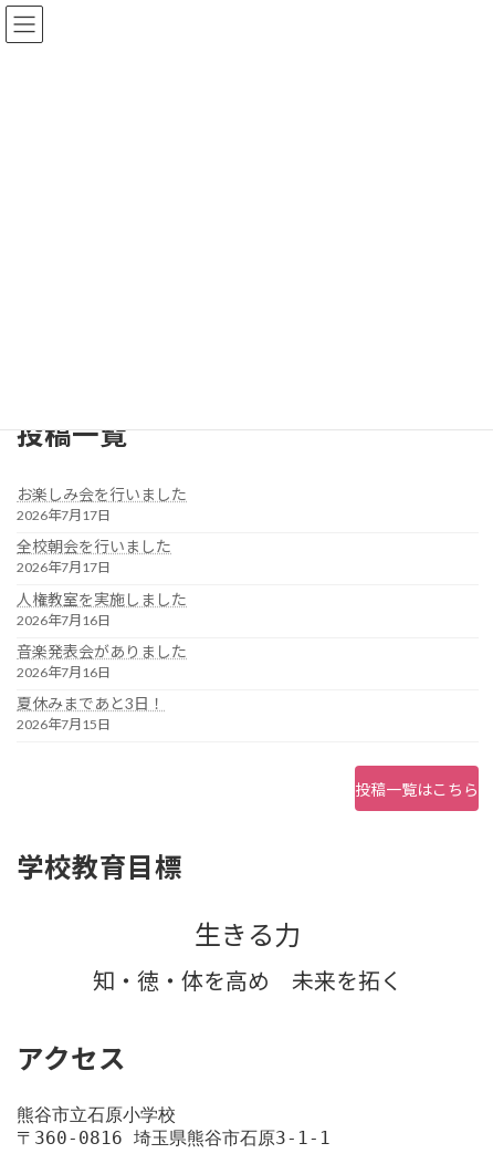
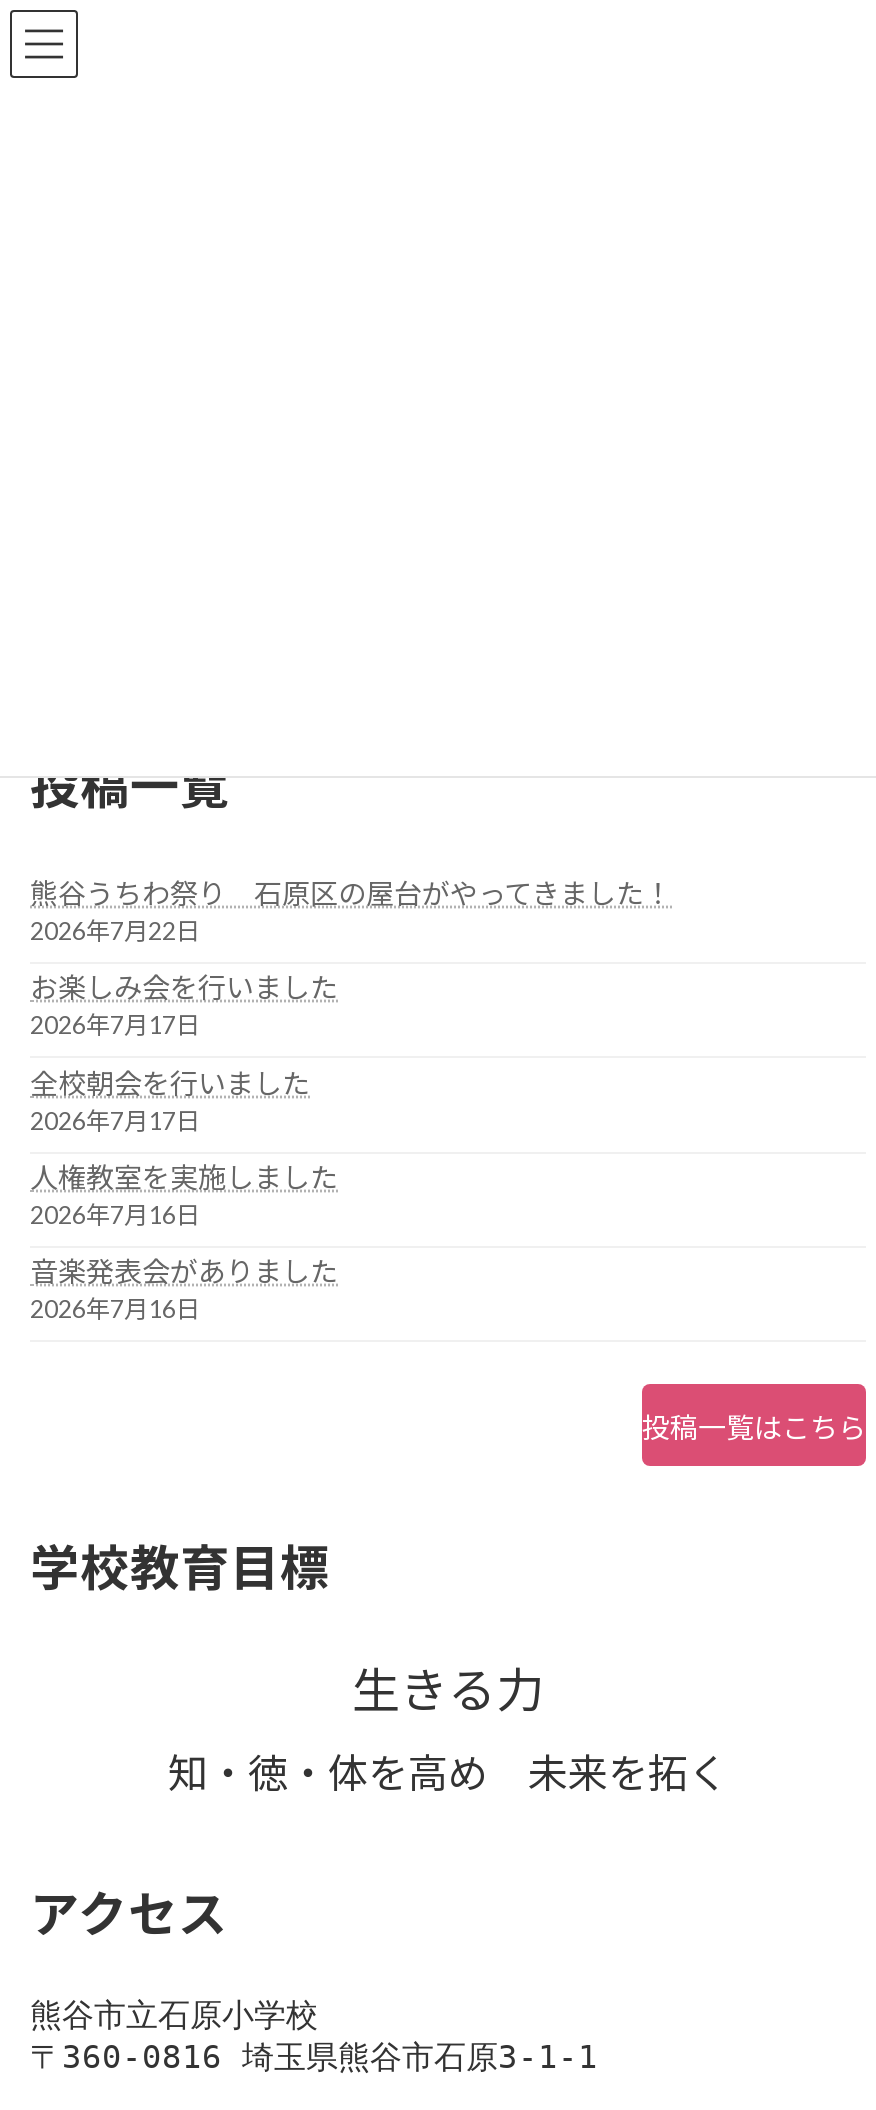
none -> [30,876,672,946] 熊谷うちわ祭り 石原区の屋台がやってきました！ | 2026年7月22日
moved [17,485,187,681] -> [30,971,338,1325]: お楽しみ会を行いました | 2026年7月17日 | 全校朝会を行いました | 2026年7月17日 | 人権教室を実施しました | 2026年7月16日 | 音楽発表会がありました | 2026年7月16日
[17,694,165,733] 夏休みまであと3日！ | 2026年7月15日 -> none

